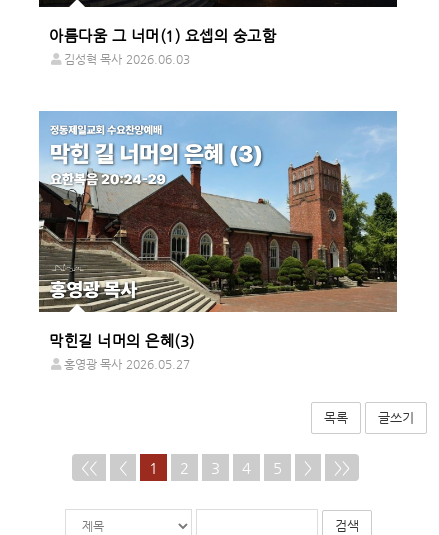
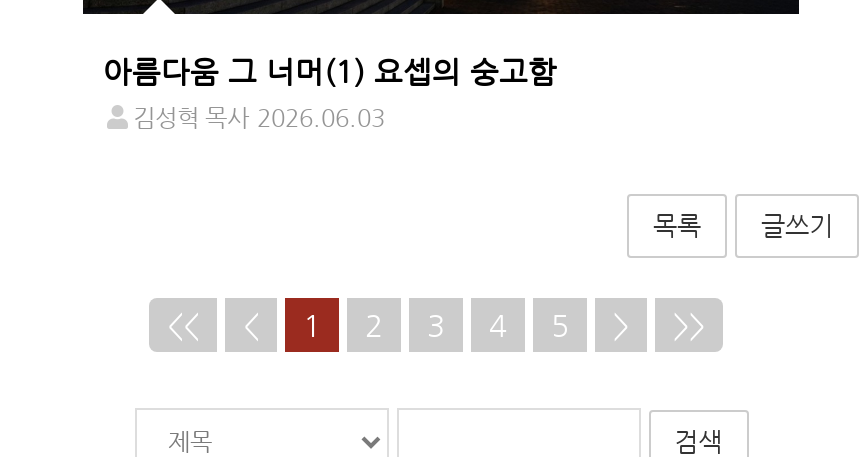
[38,110,398,371] [image] | 막힌길 너머의 은혜(3) | 홍영광 목사 2026.05.27 -> none

